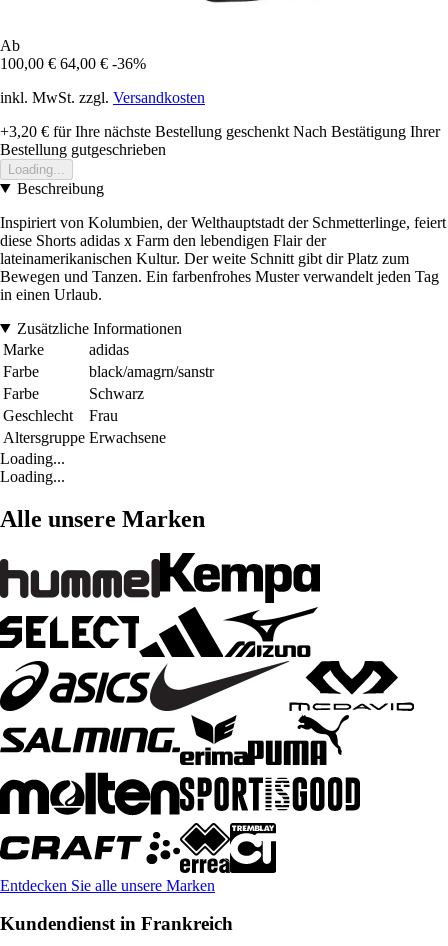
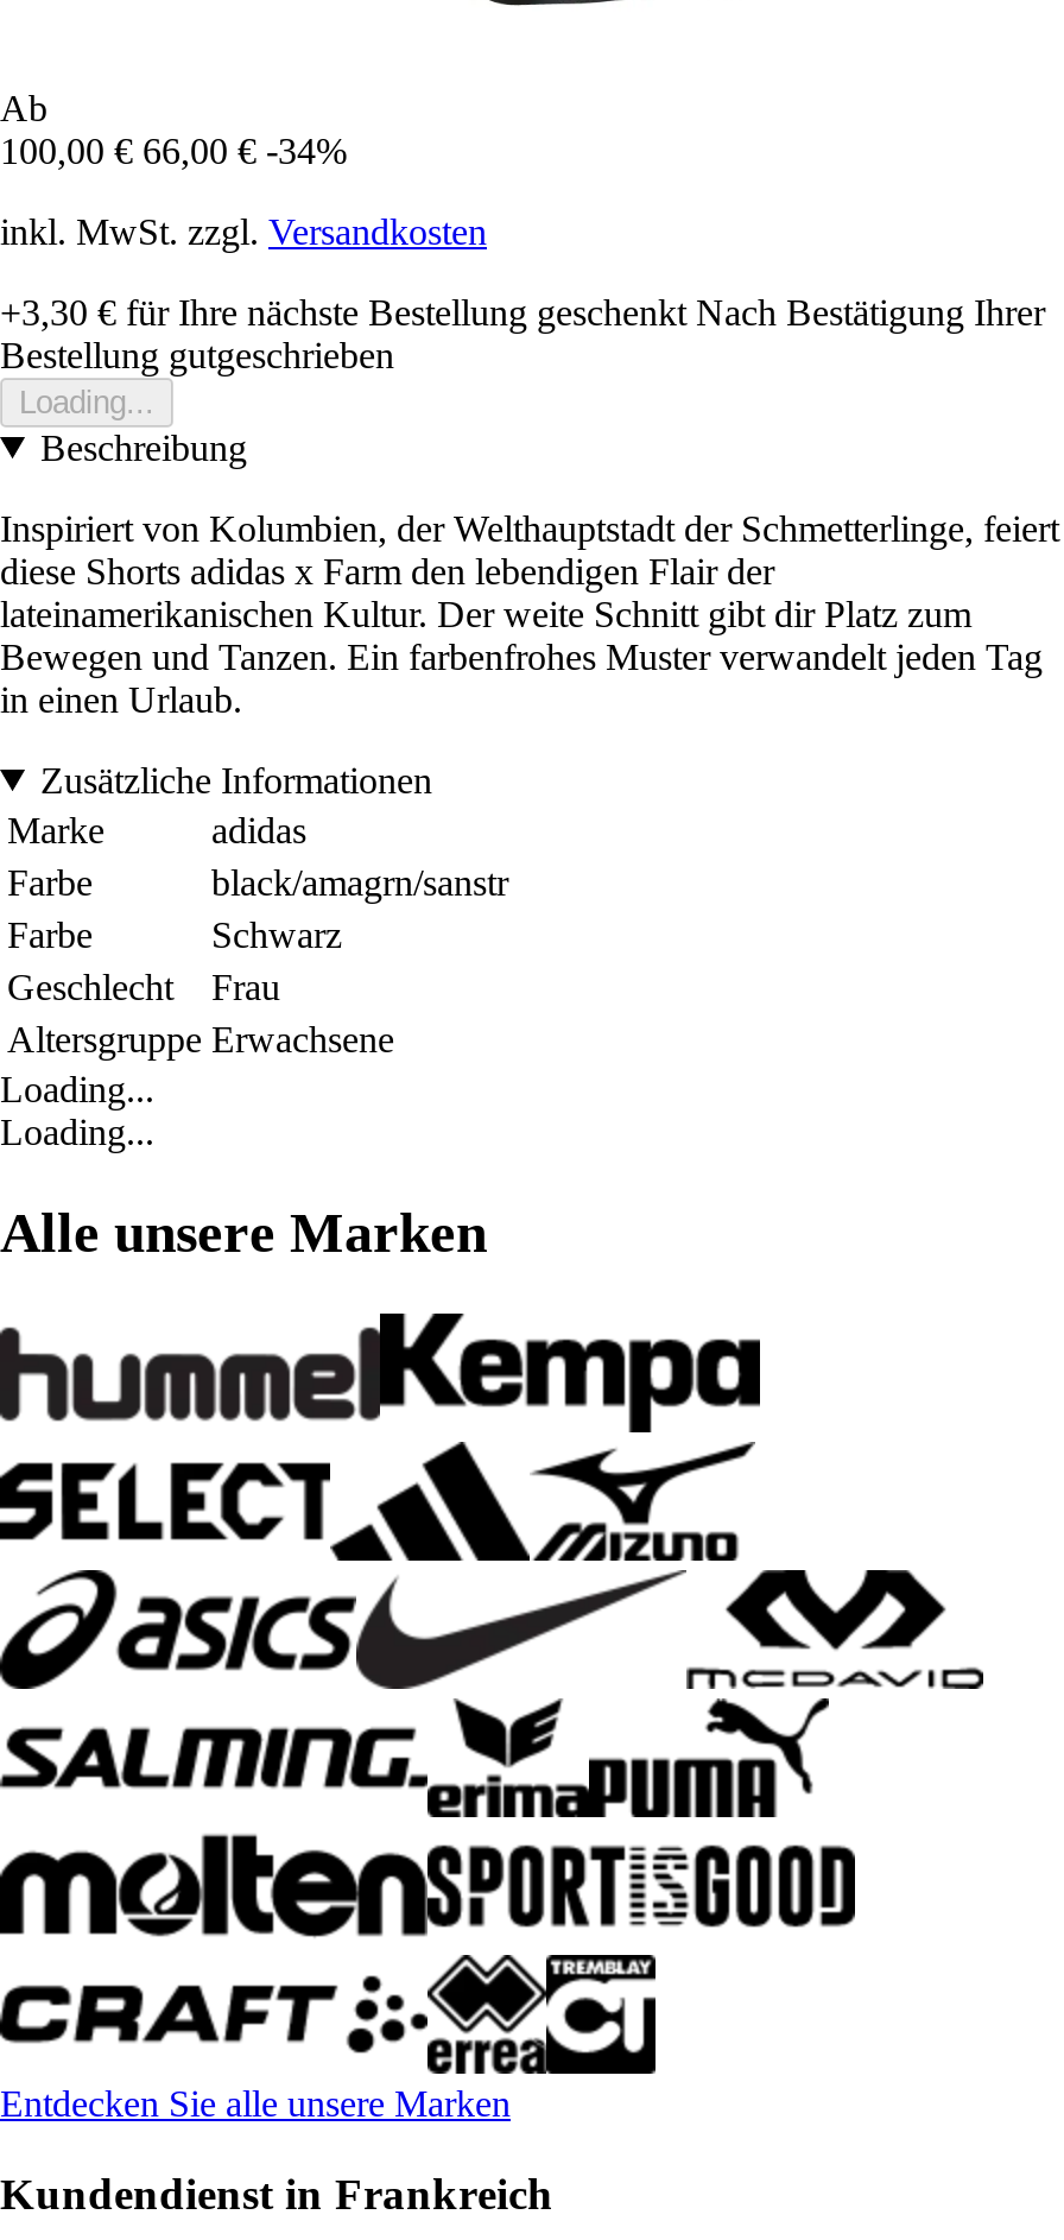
[0,55,146,72] 100,00 € 64,00 € -36% -> [0,130,347,171] 100,00 € 66,00 € -34%
[0,123,440,140] +3,20 €für Ihre nächste Bestellung geschenkt Nach Bestätigung Ihrer -> [0,292,1045,332] +3,30 €für Ihre nächste Bestellung geschenkt Nach Bestätigung Ihrer

